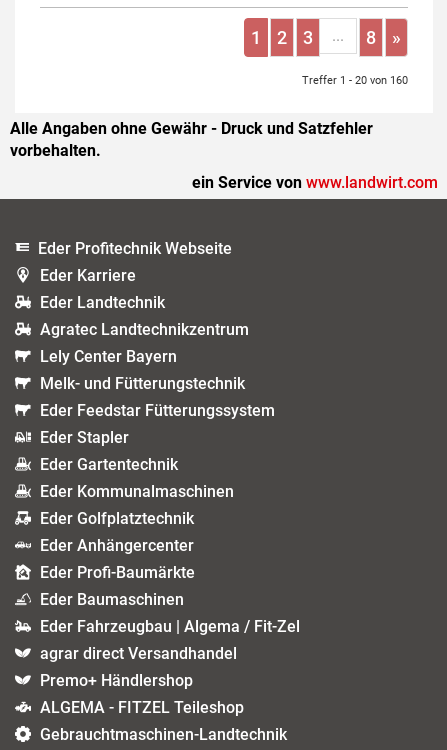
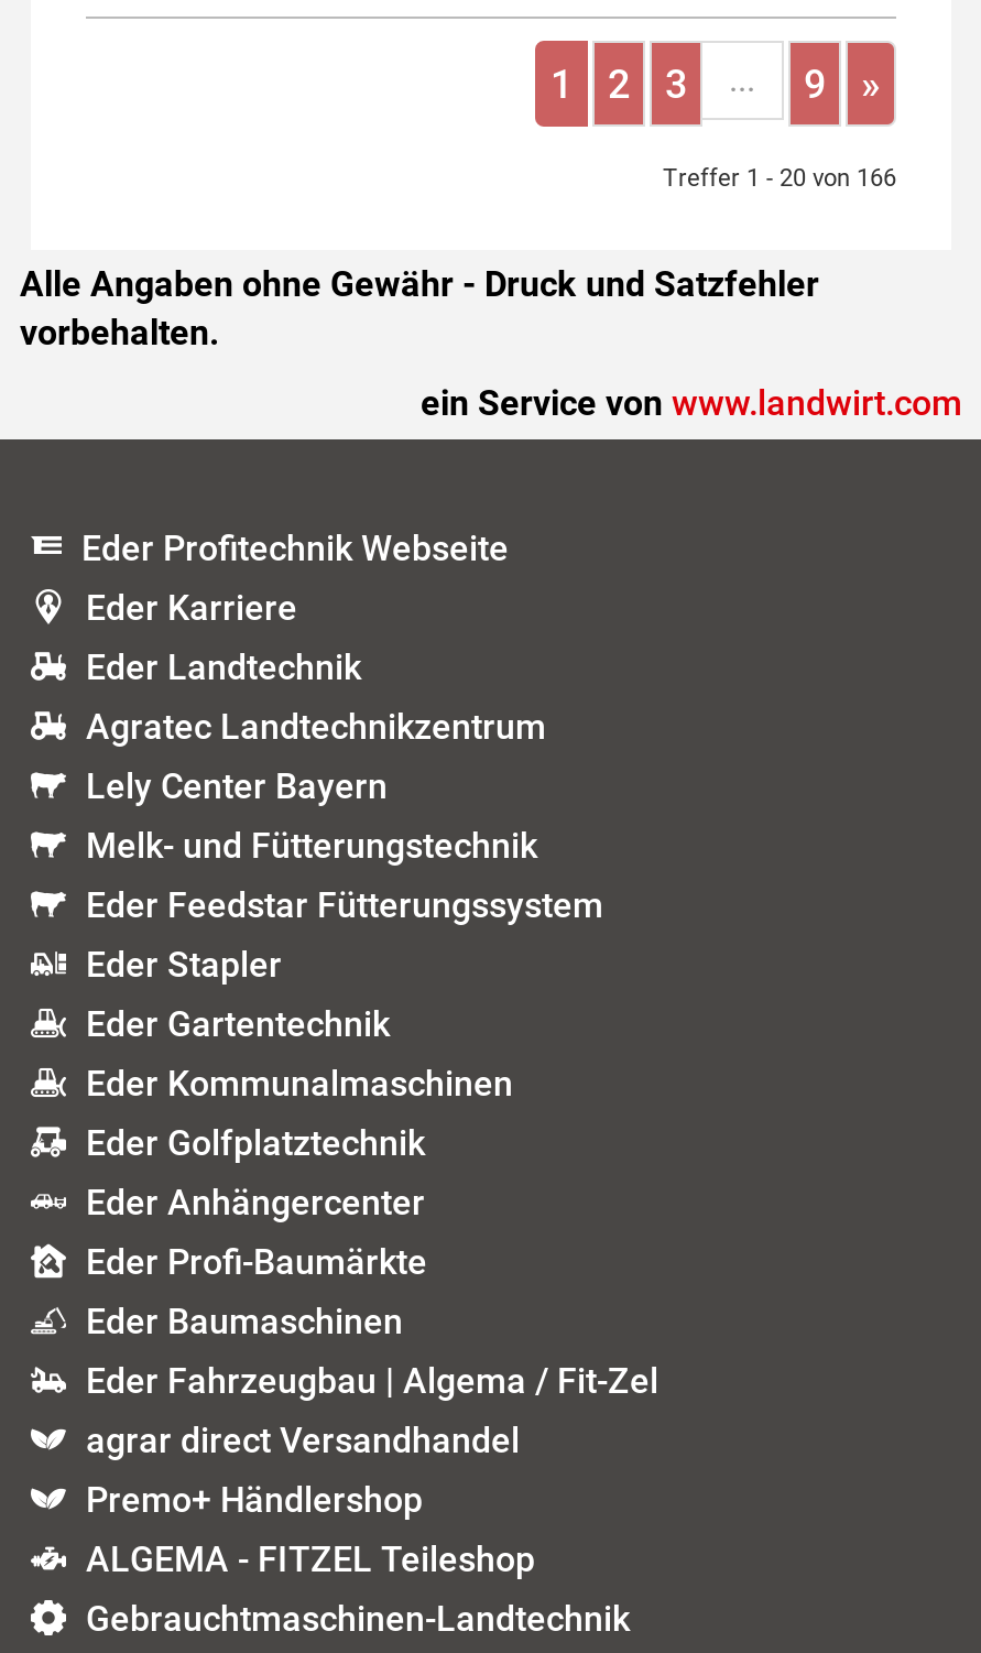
[366,27,376,48] 8 -> [804,61,826,107] 9
[302,74,408,87] Treffer 1 - 20 von 160 -> [663,164,896,193] Treffer 1 - 20 von 166

